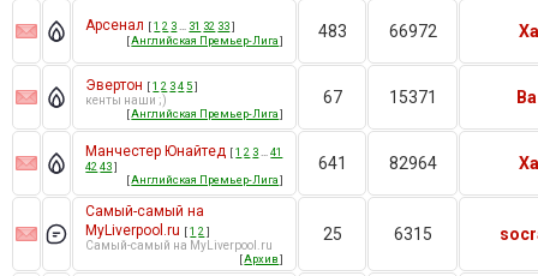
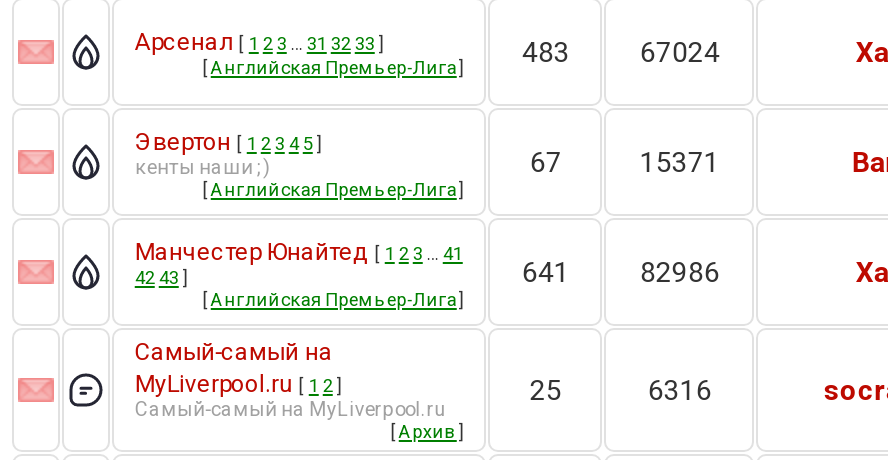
[389,22,437,41] 66972 -> [640,36,720,68] 67024
[389,154,437,173] 82964 -> [640,256,720,288] 82986
[394,224,432,244] 6315 -> [648,374,712,406] 6316

